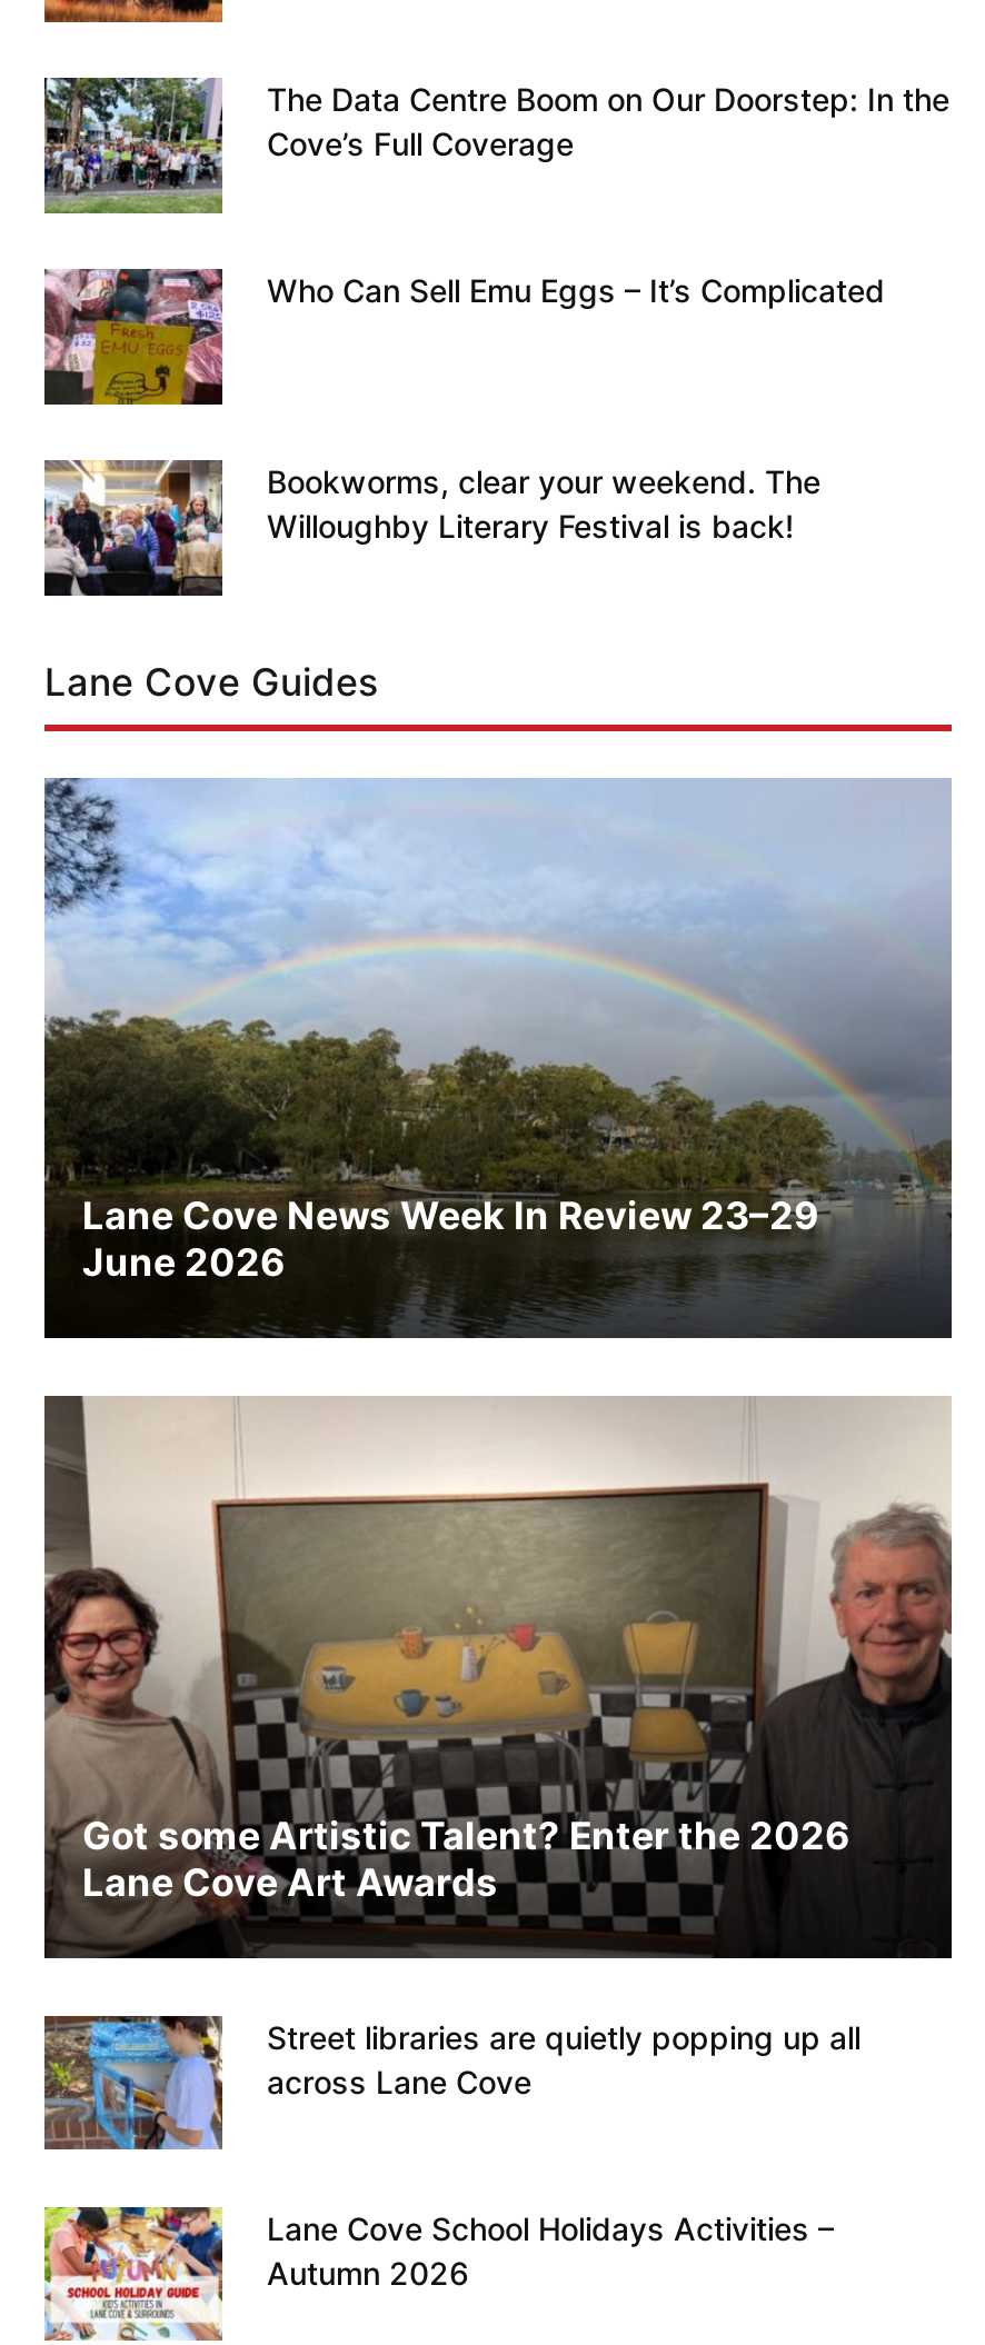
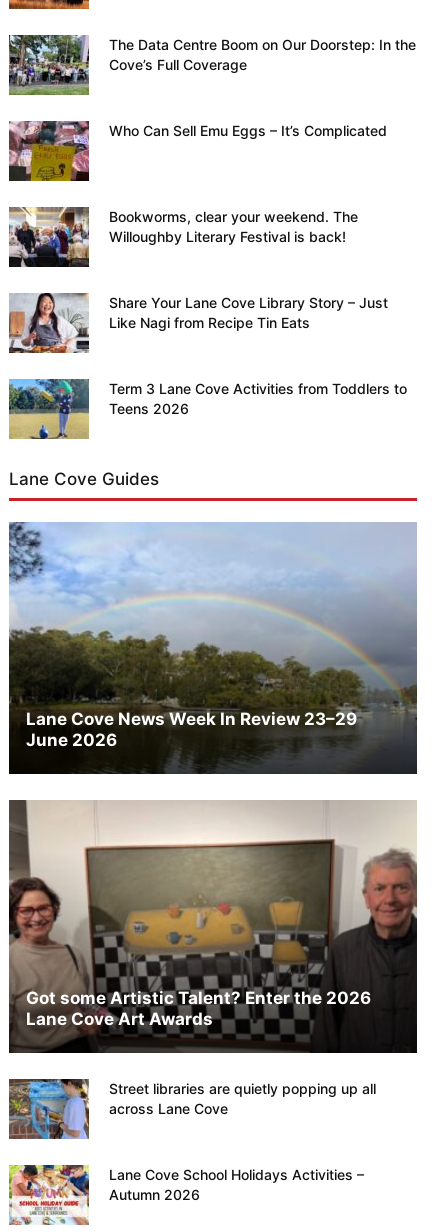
none -> [9,293,388,354] [image] | Share Your Lane Cove Library Story – Just | Like Nagi from Recipe Tin Eats
none -> [9,378,407,440] [image] | Term 3 Lane Cove Activities from Toddlers to | Teens 2026

